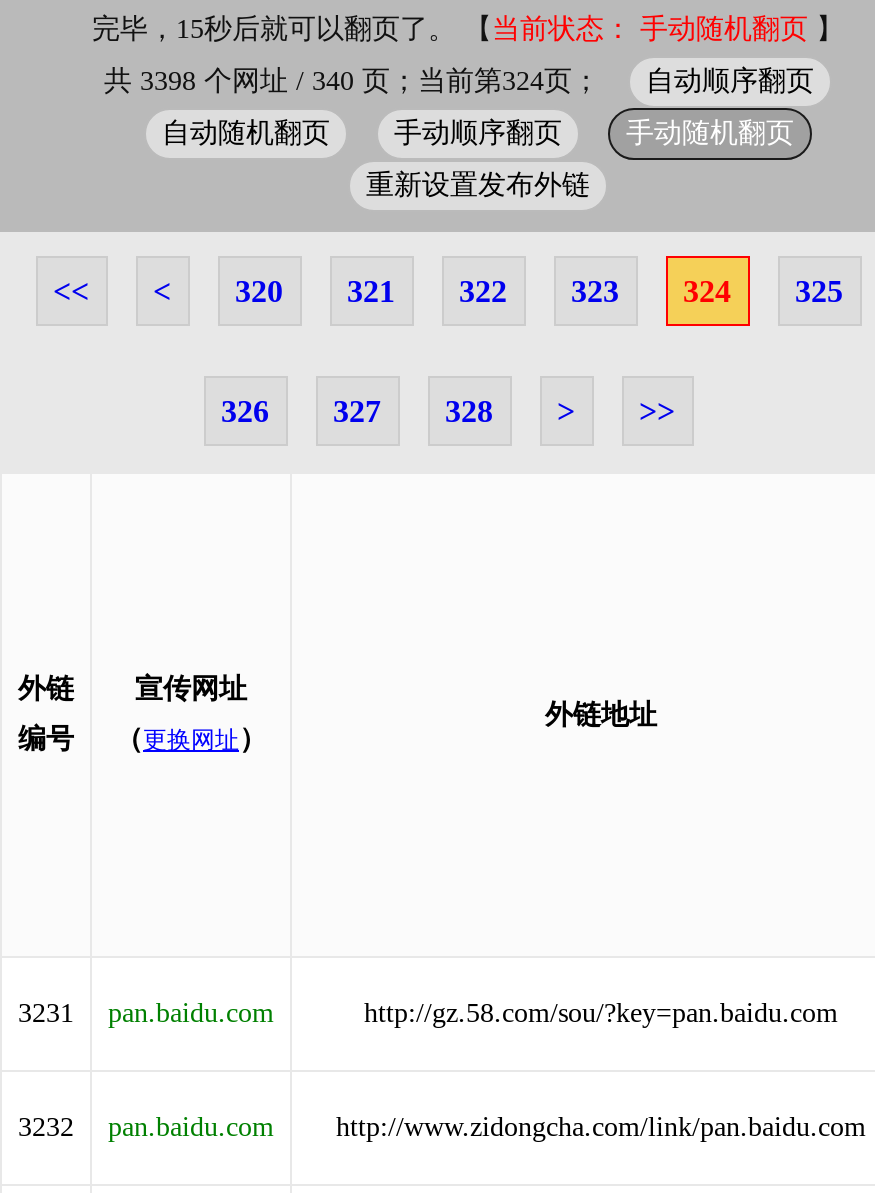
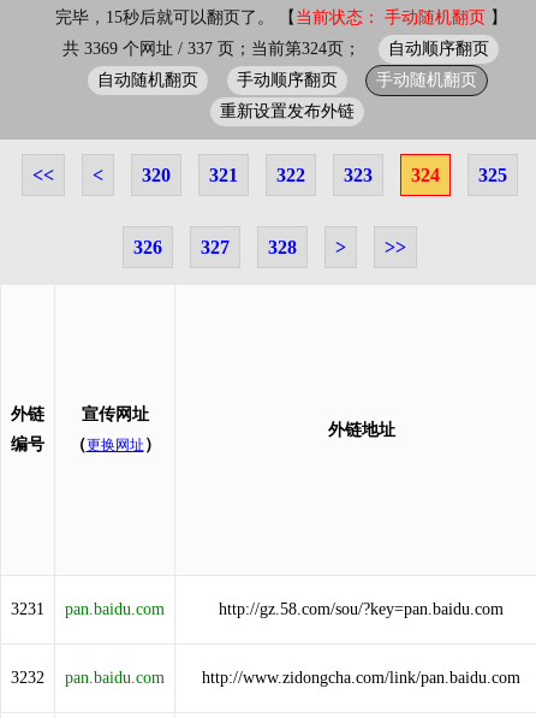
[104,66,608,96] 共 3398 个网址 / 340 页；当前第324页； -> [62,40,365,58] 共 3369 个网址 / 337 页；当前第324页；

